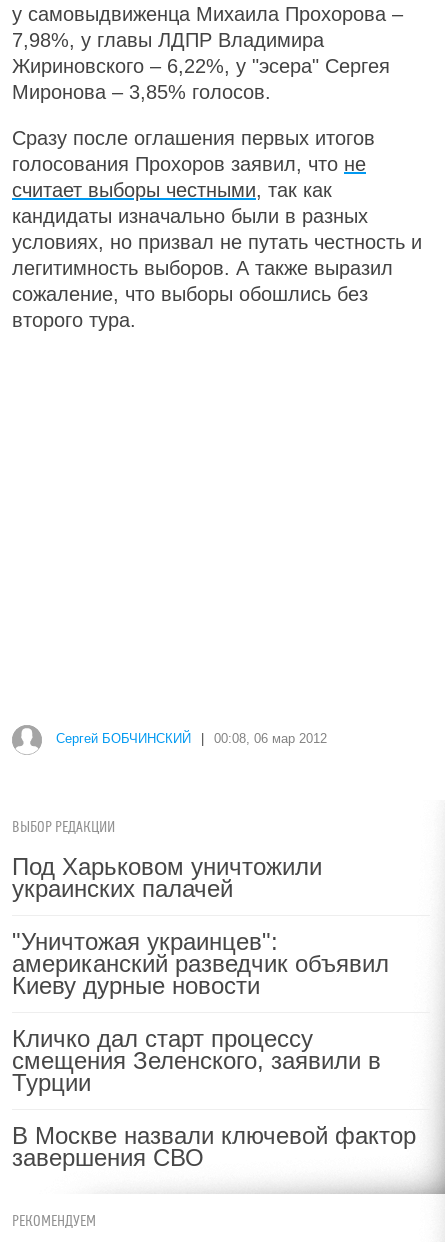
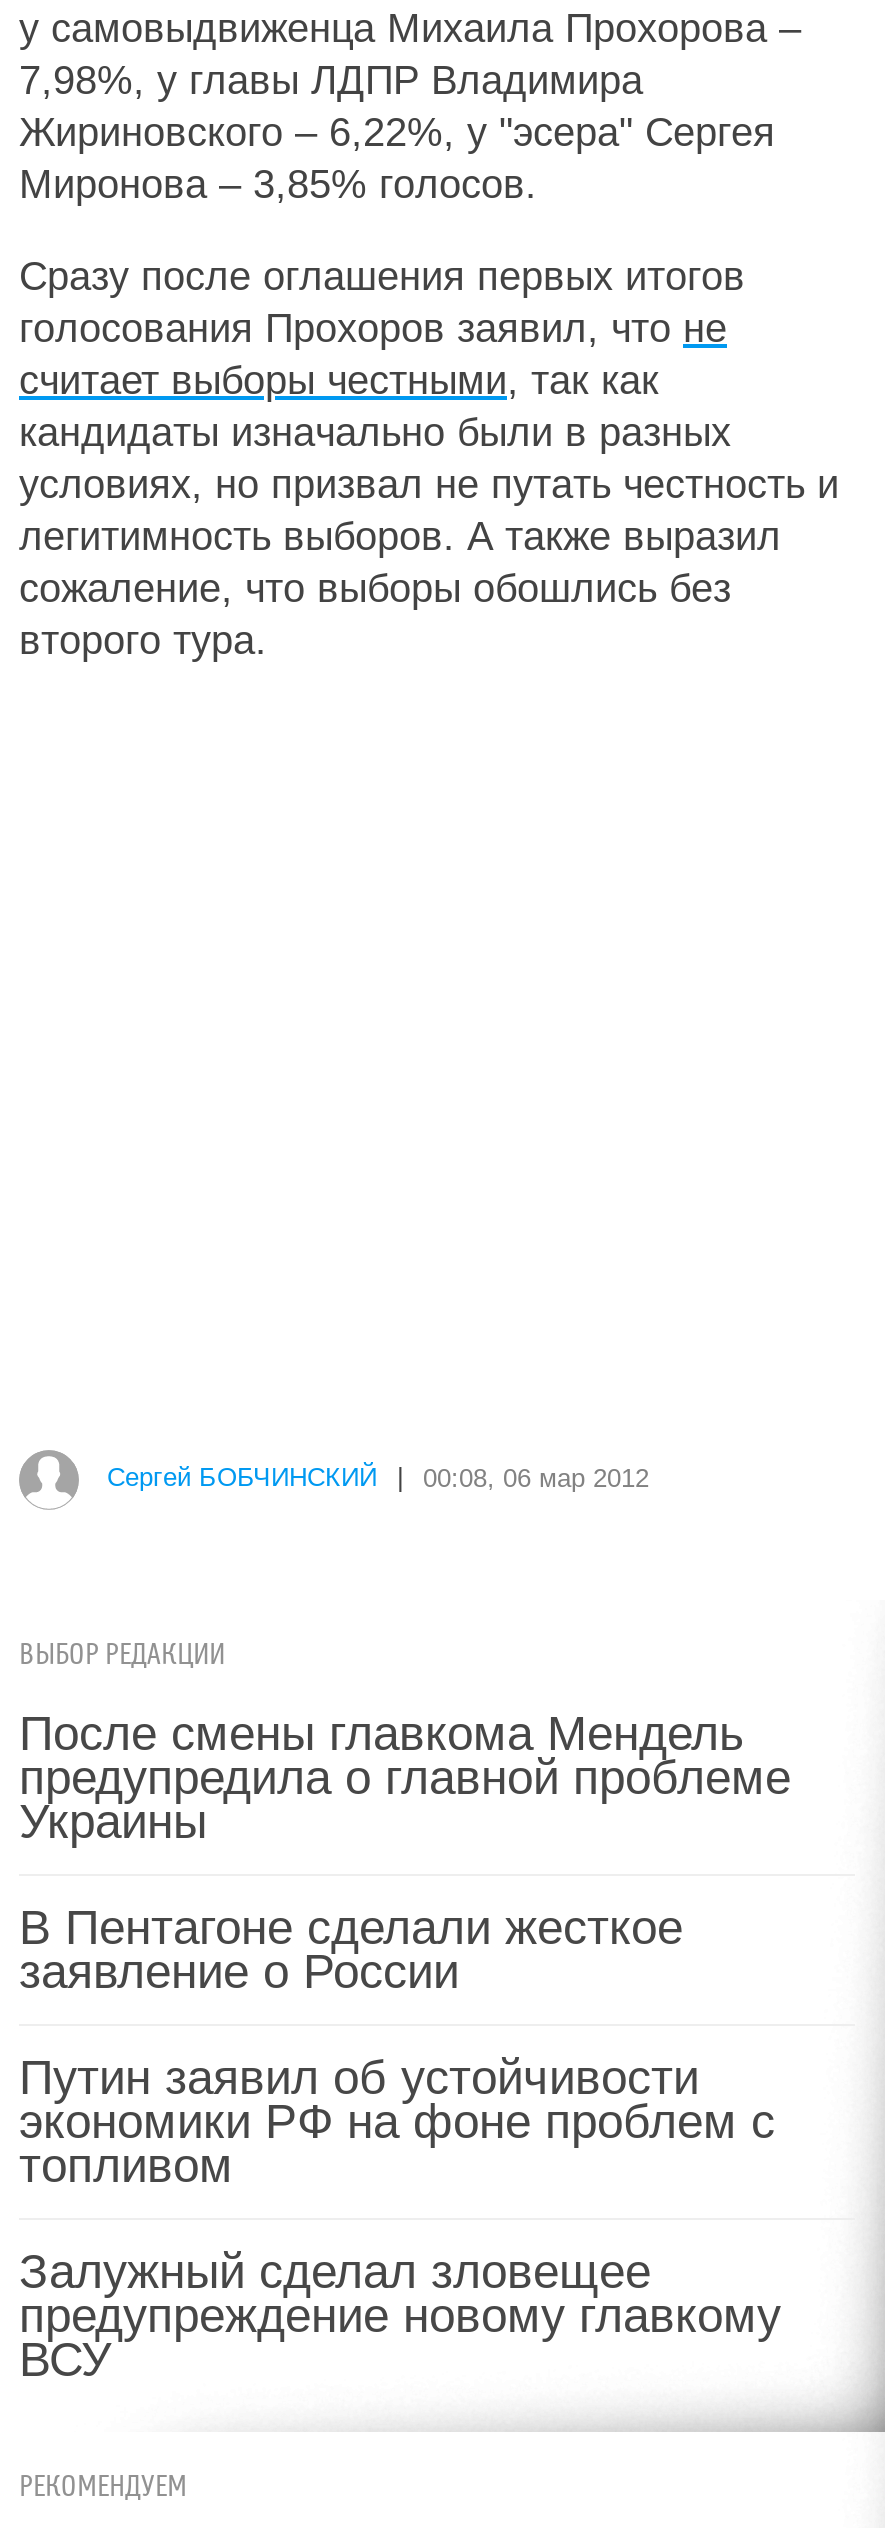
[12,853,322,902] Под Харьковом уничтожили | украинских палачей -> [19,1706,791,1848] После смены главкома Мендель | предупредила о главной проблеме | Украины
[12,928,389,999] "Уничтожая украинцев": | американский разведчик объявил | Киеву дурные новости -> [19,1900,683,1998] В Пентагоне сделали жесткое | заявление о России
[12,1025,381,1096] Кличко дал старт процессу | смещения Зеленского, заявили в | Турции -> [19,2050,775,2192] Путин заявил об устойчивости | экономики РФ на фоне проблем с | топливом
[12,1122,416,1171] В Москве назвали ключевой фактор | завершения СВО -> [19,2244,781,2386] Залужный сделал зловещее | предупреждение новому главкому | ВСУ

